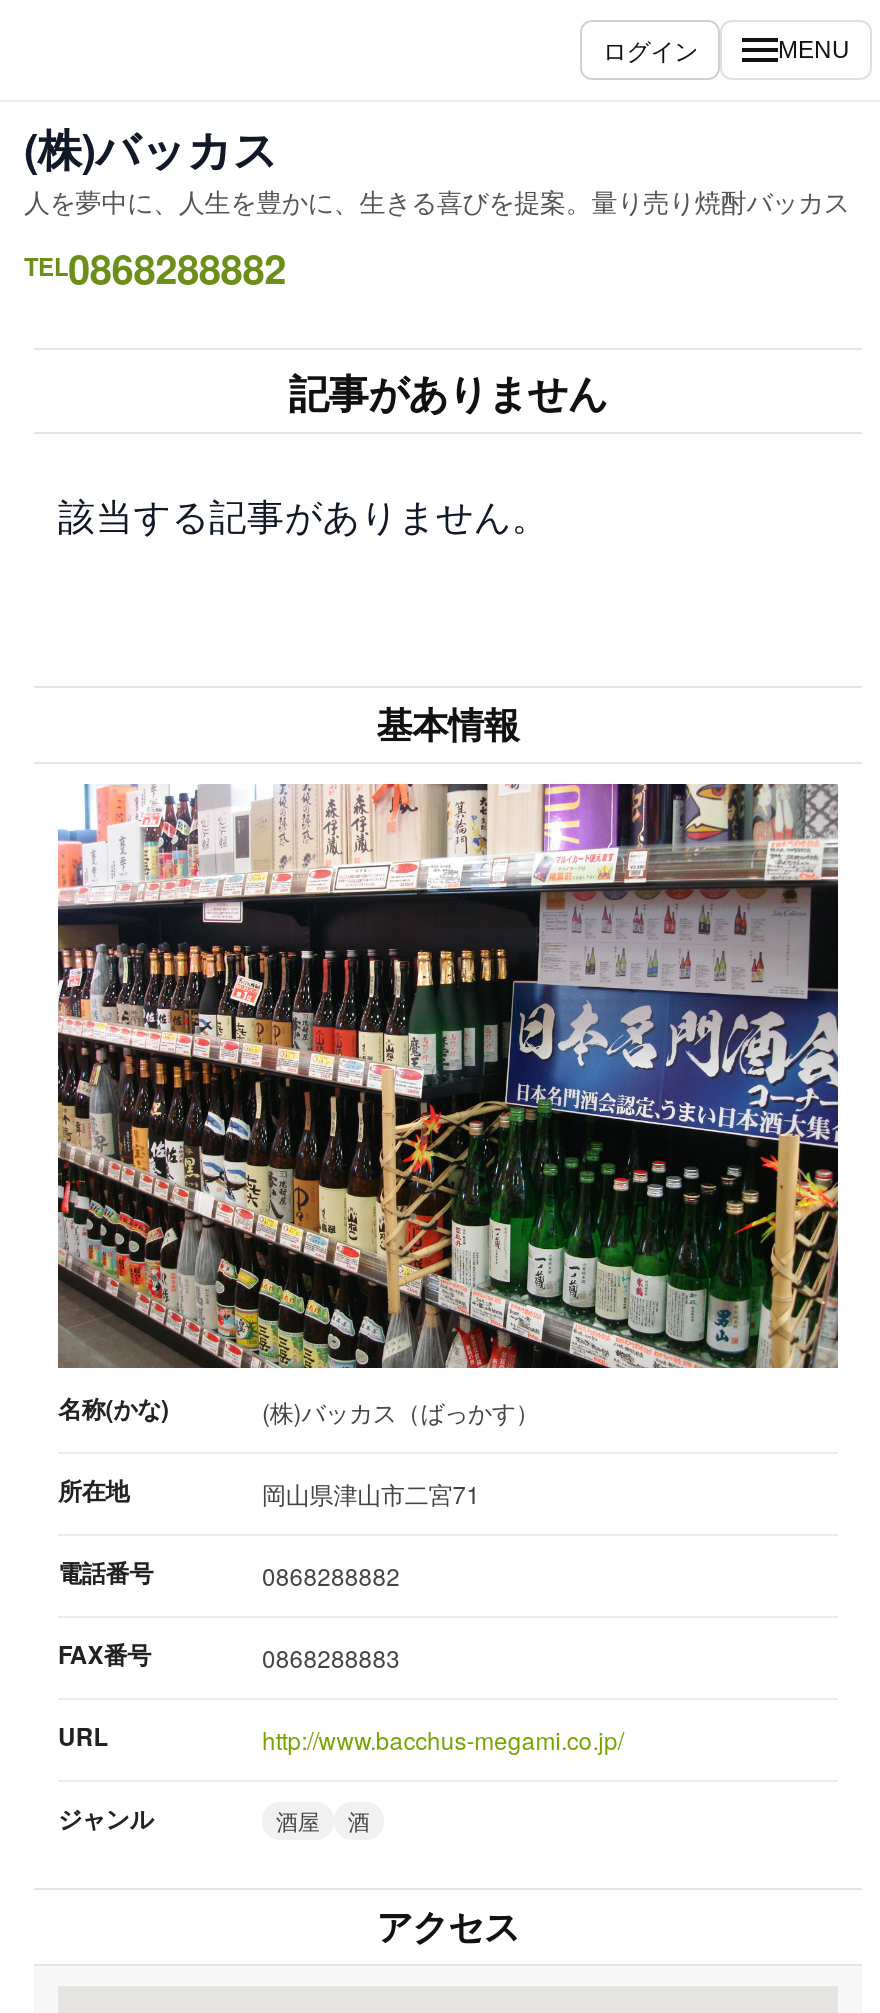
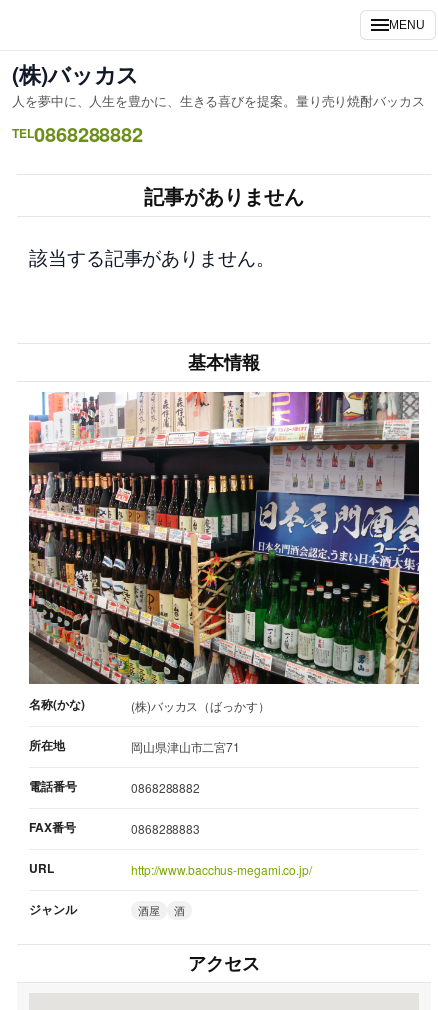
[603,32,698,66] ログイン -> none

